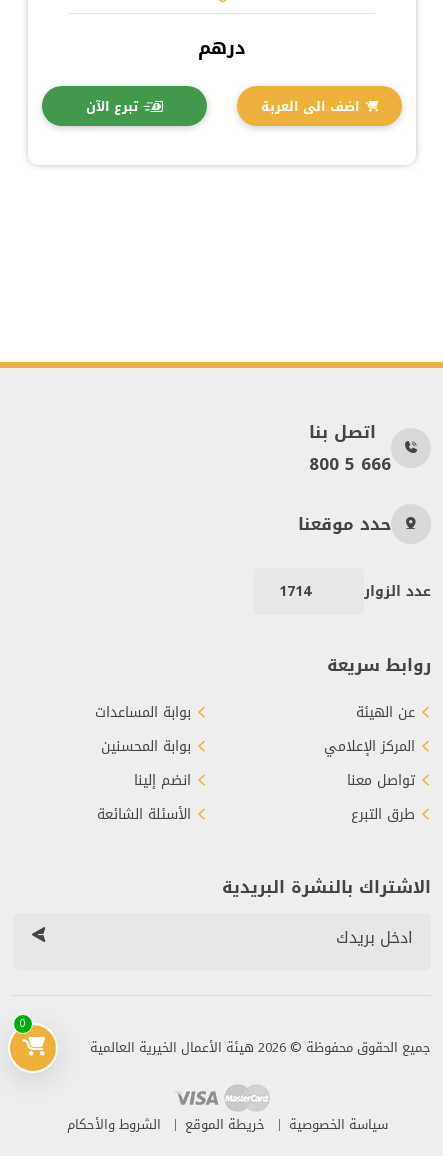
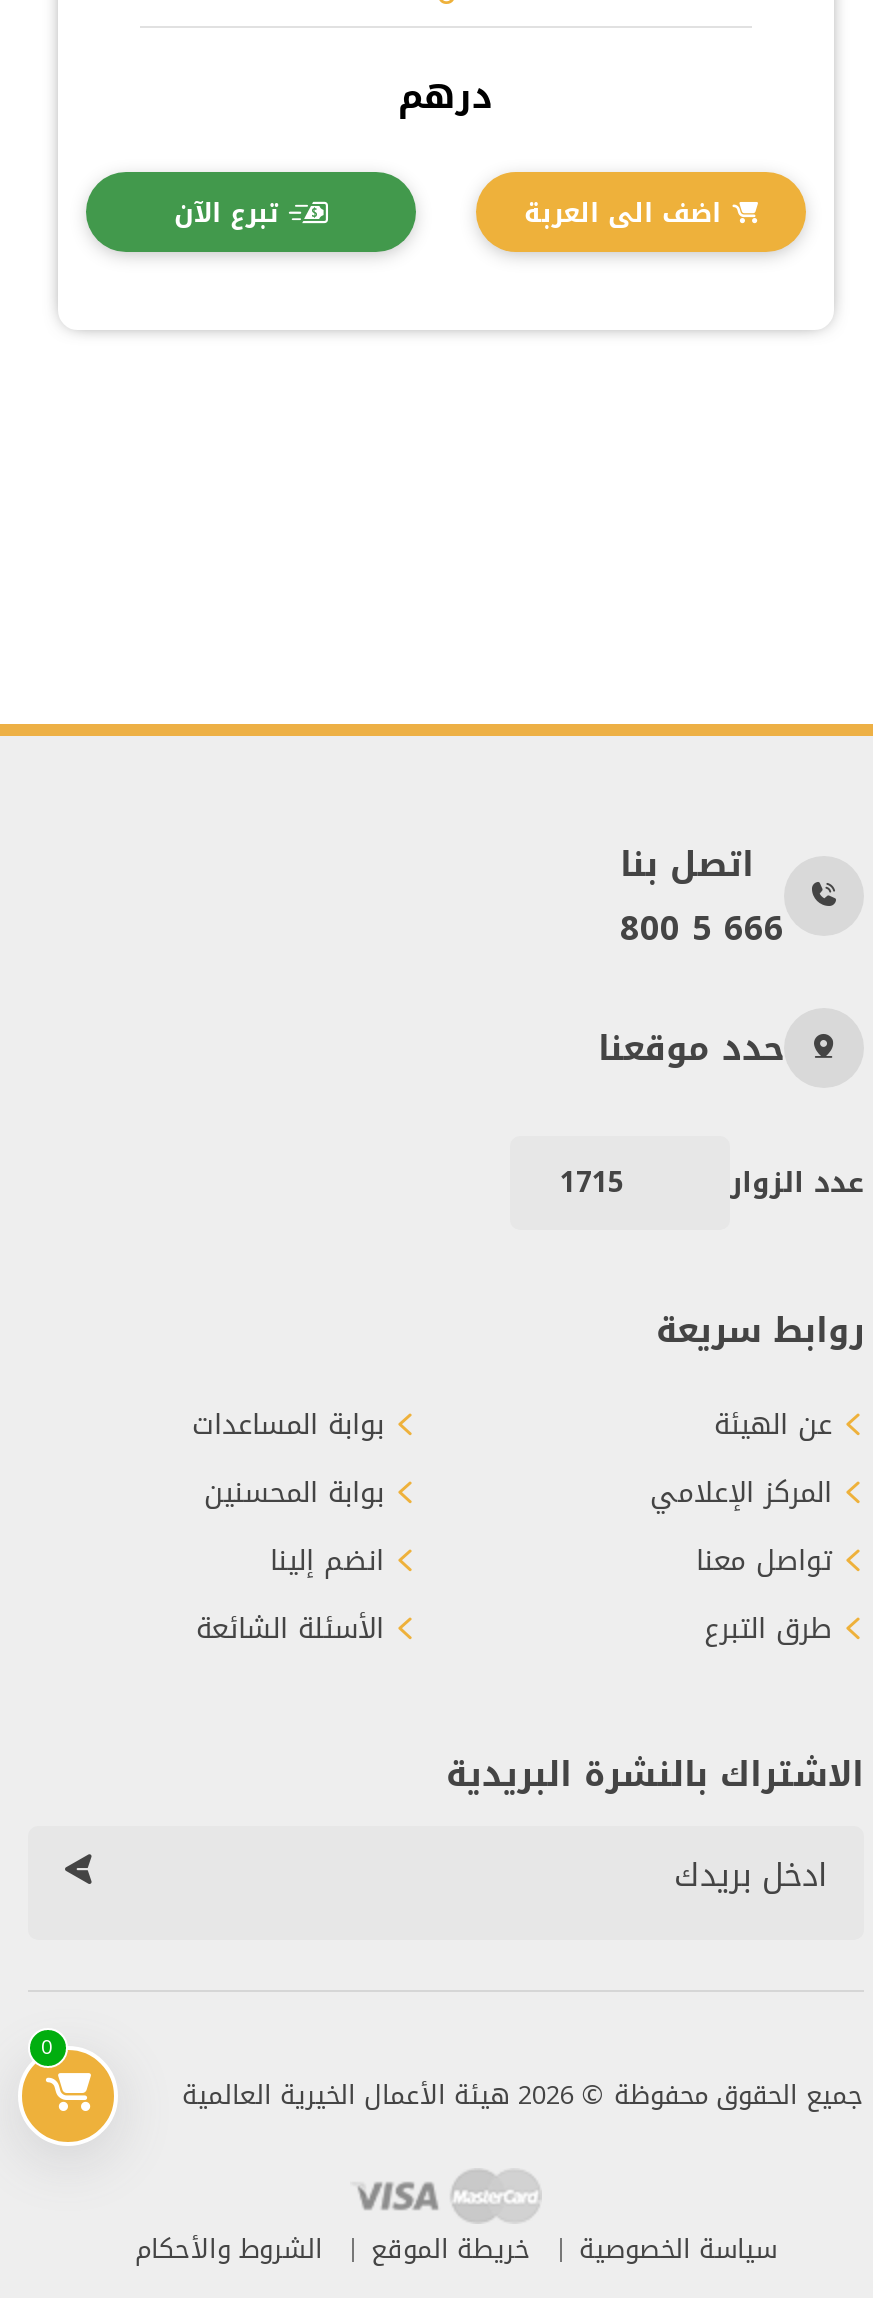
[279,578,431,605] عدد الزوار 1714 -> [560,1156,864,1210] عدد الزوار 1715

